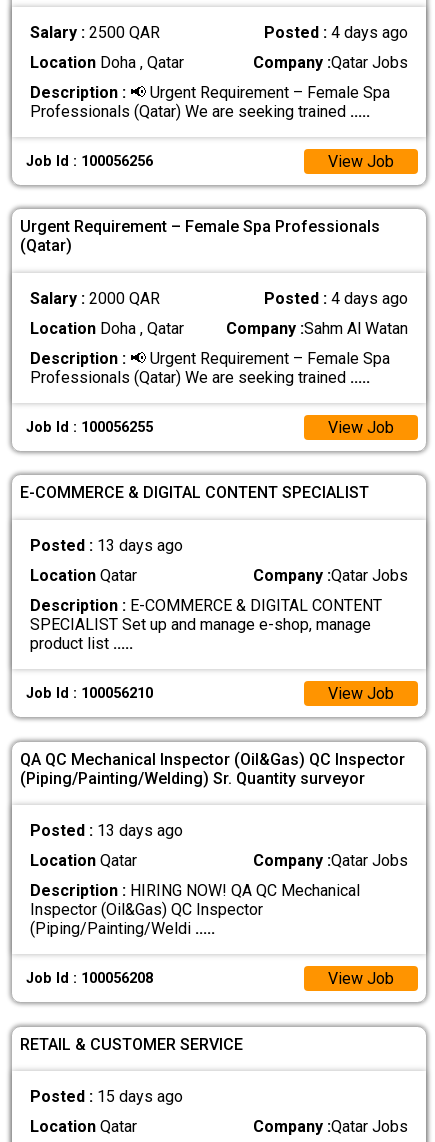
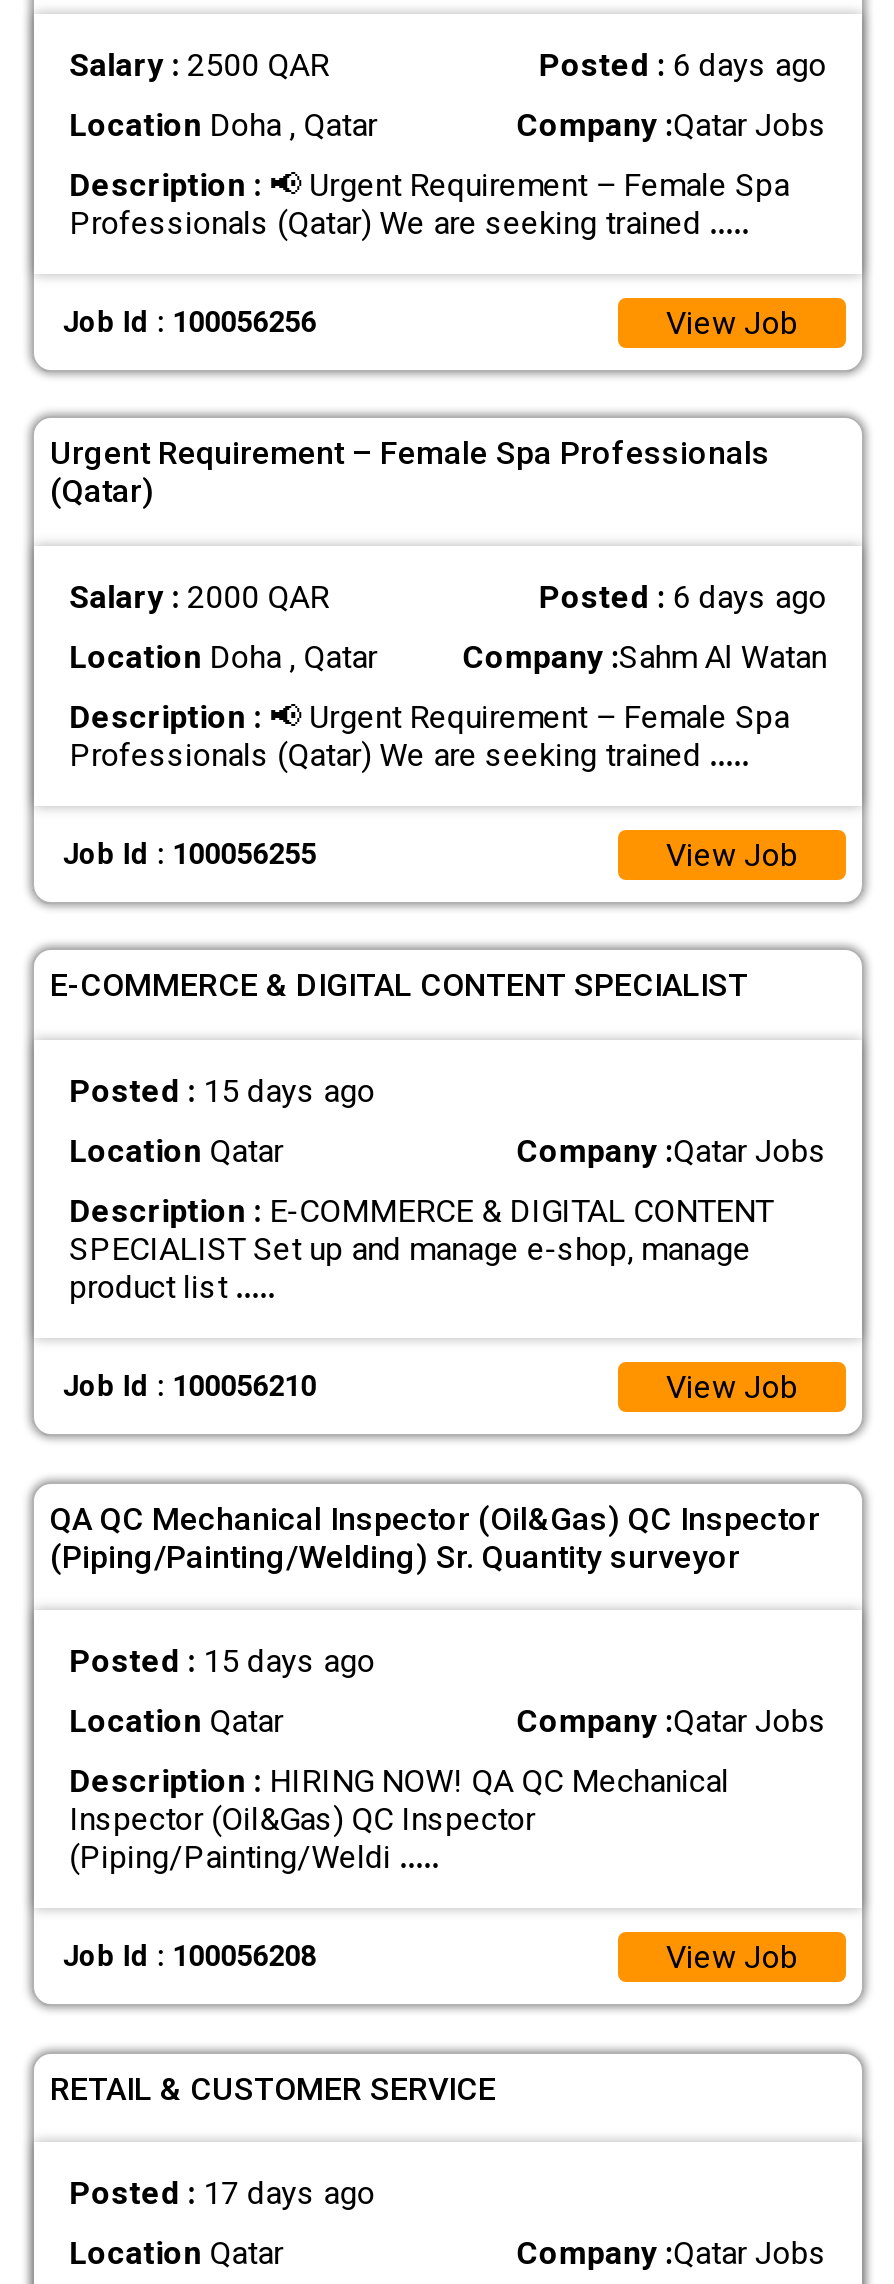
[264,23,408,42] Posted : 4 days ago -> [539,46,827,84] Posted : 6 days ago
[264,289,408,308] Posted : 4 days ago -> [539,578,827,616] Posted : 6 days ago
[30,536,183,555] Posted : 13 days ago -> [69,1072,375,1110] Posted : 15 days ago
[30,821,183,840] Posted : 13 days ago -> [69,1642,375,1680] Posted : 15 days ago
[30,1087,183,1106] Posted : 15 days ago -> [69,2174,375,2212] Posted : 17 days ago

